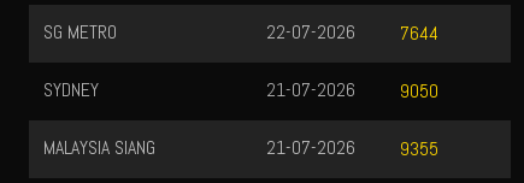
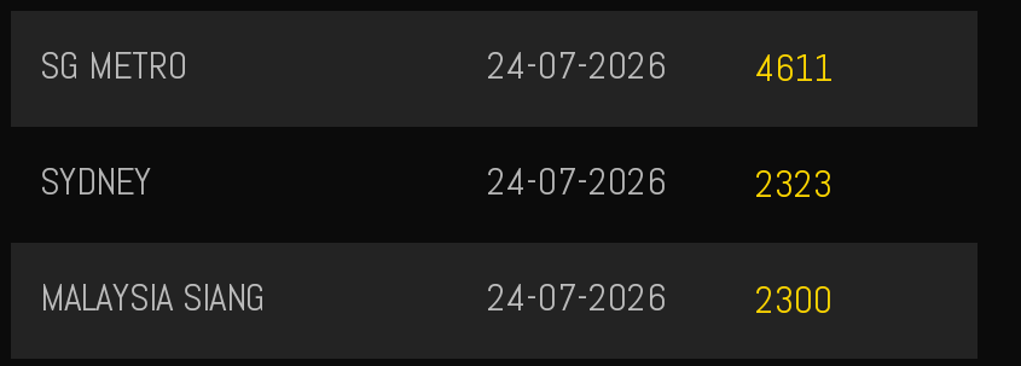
[266,21,355,45] 22-07-2026 -> [487,43,666,91] 24-07-2026
[400,21,438,45] 7644 -> [755,44,833,92] 4611
[266,78,355,102] 21-07-2026 -> [487,158,666,207] 24-07-2026
[400,79,438,103] 9050 -> [755,160,833,208] 2323
[266,136,355,160] 21-07-2026 -> [487,274,666,323] 24-07-2026
[400,137,438,161] 9355 -> [755,276,833,324] 2300

